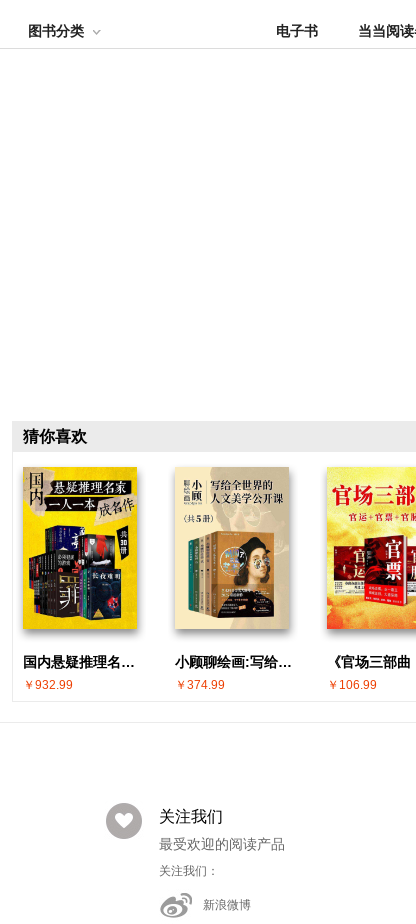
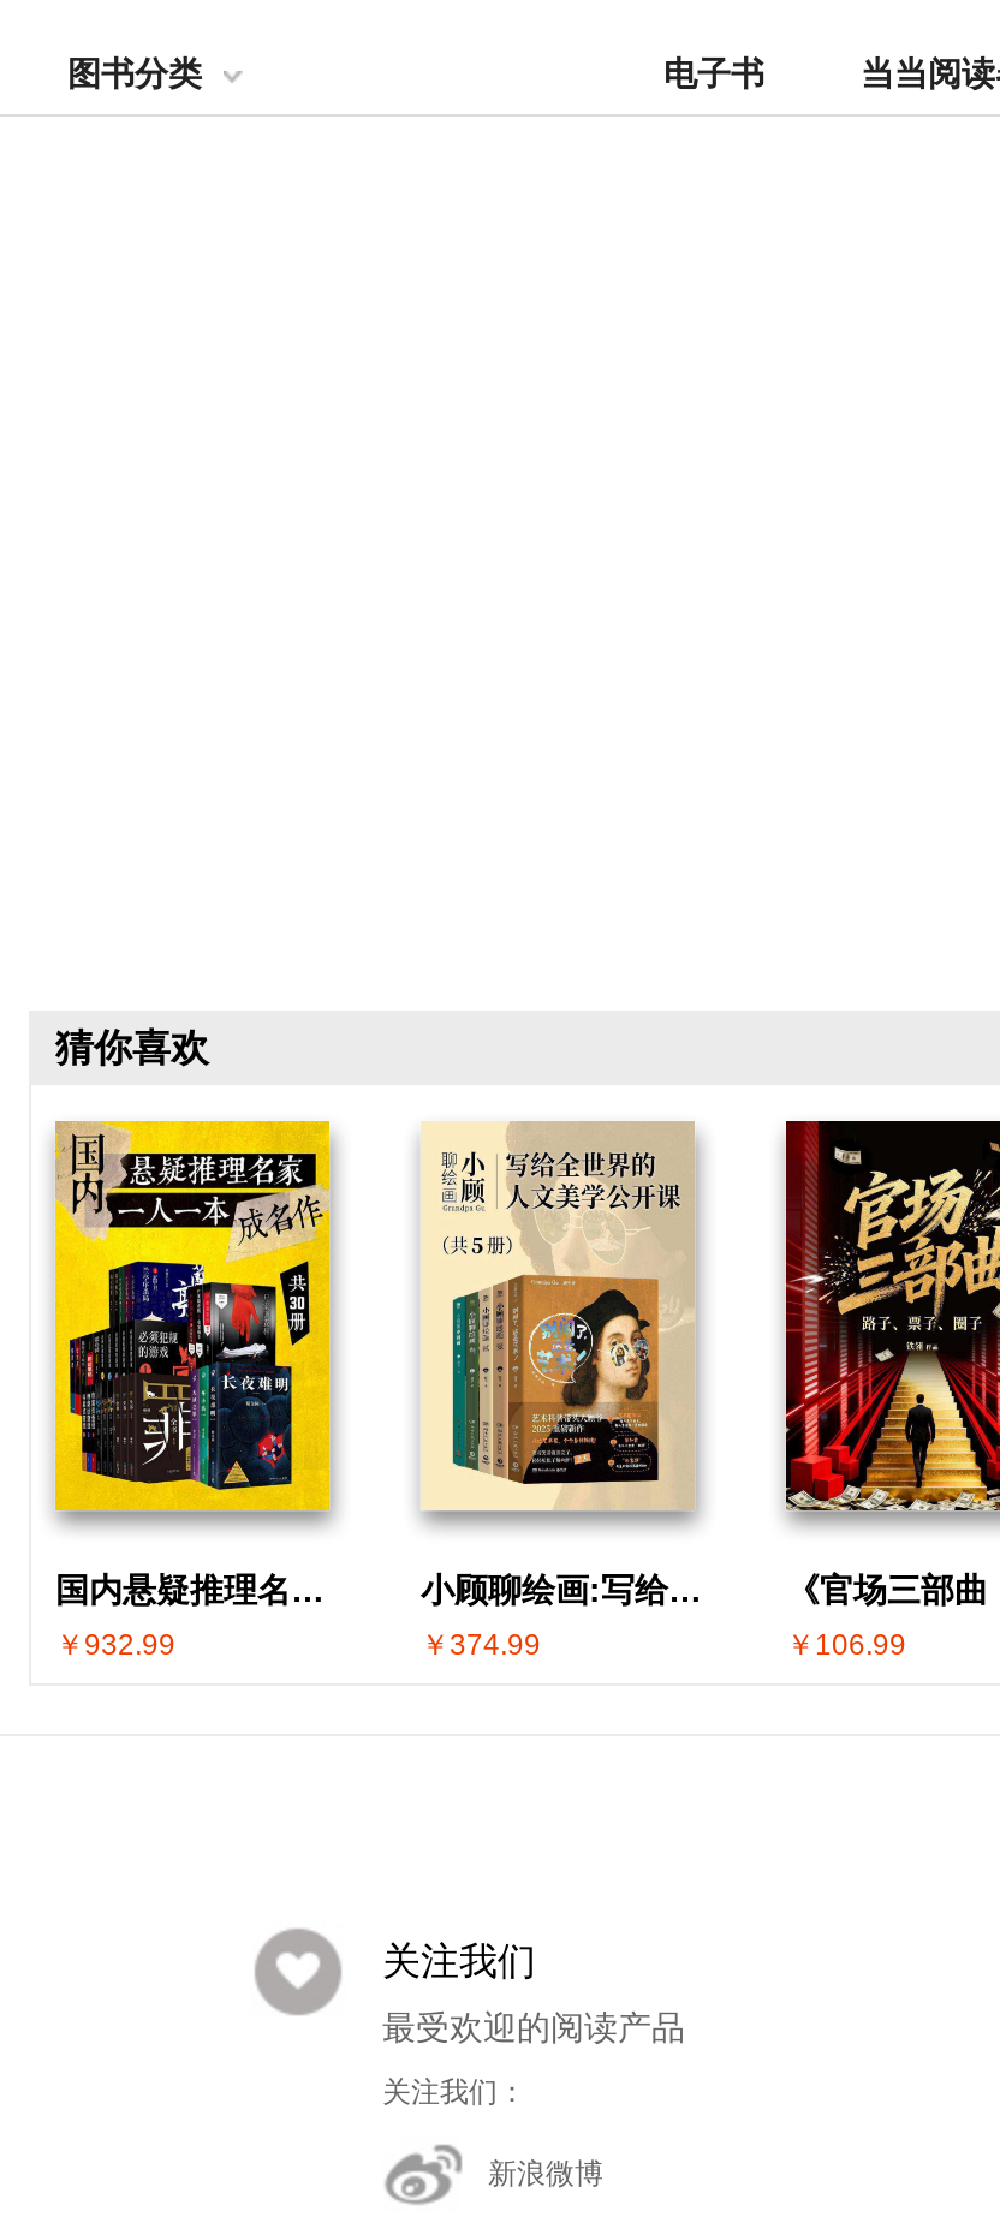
[326,466,413,630] [image] -> [784,1119,993,1513] [image]

